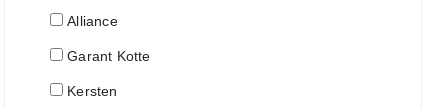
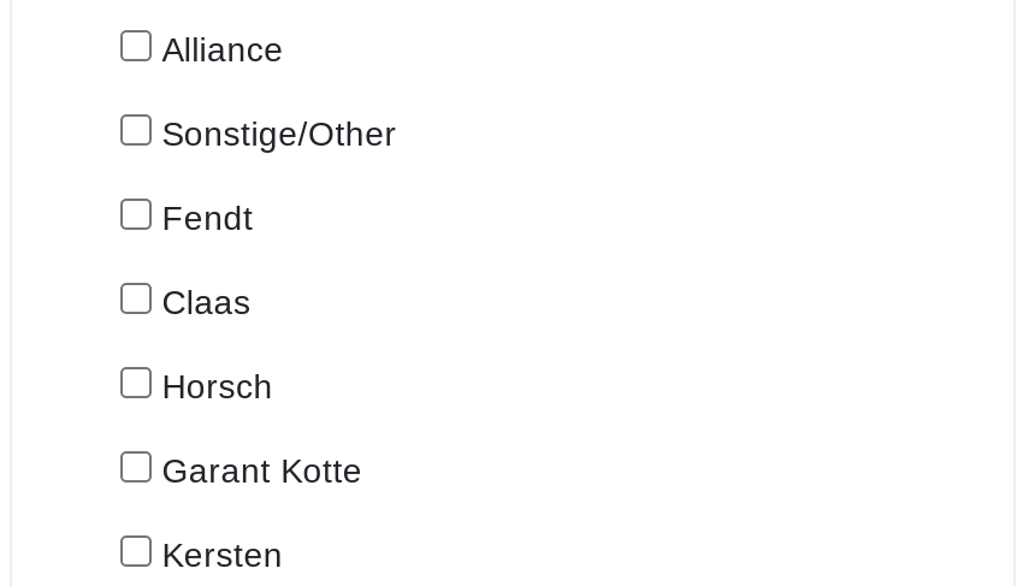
none -> [162,113,397,404] Sonstige/Other | Fendt | Claas | Horsch

